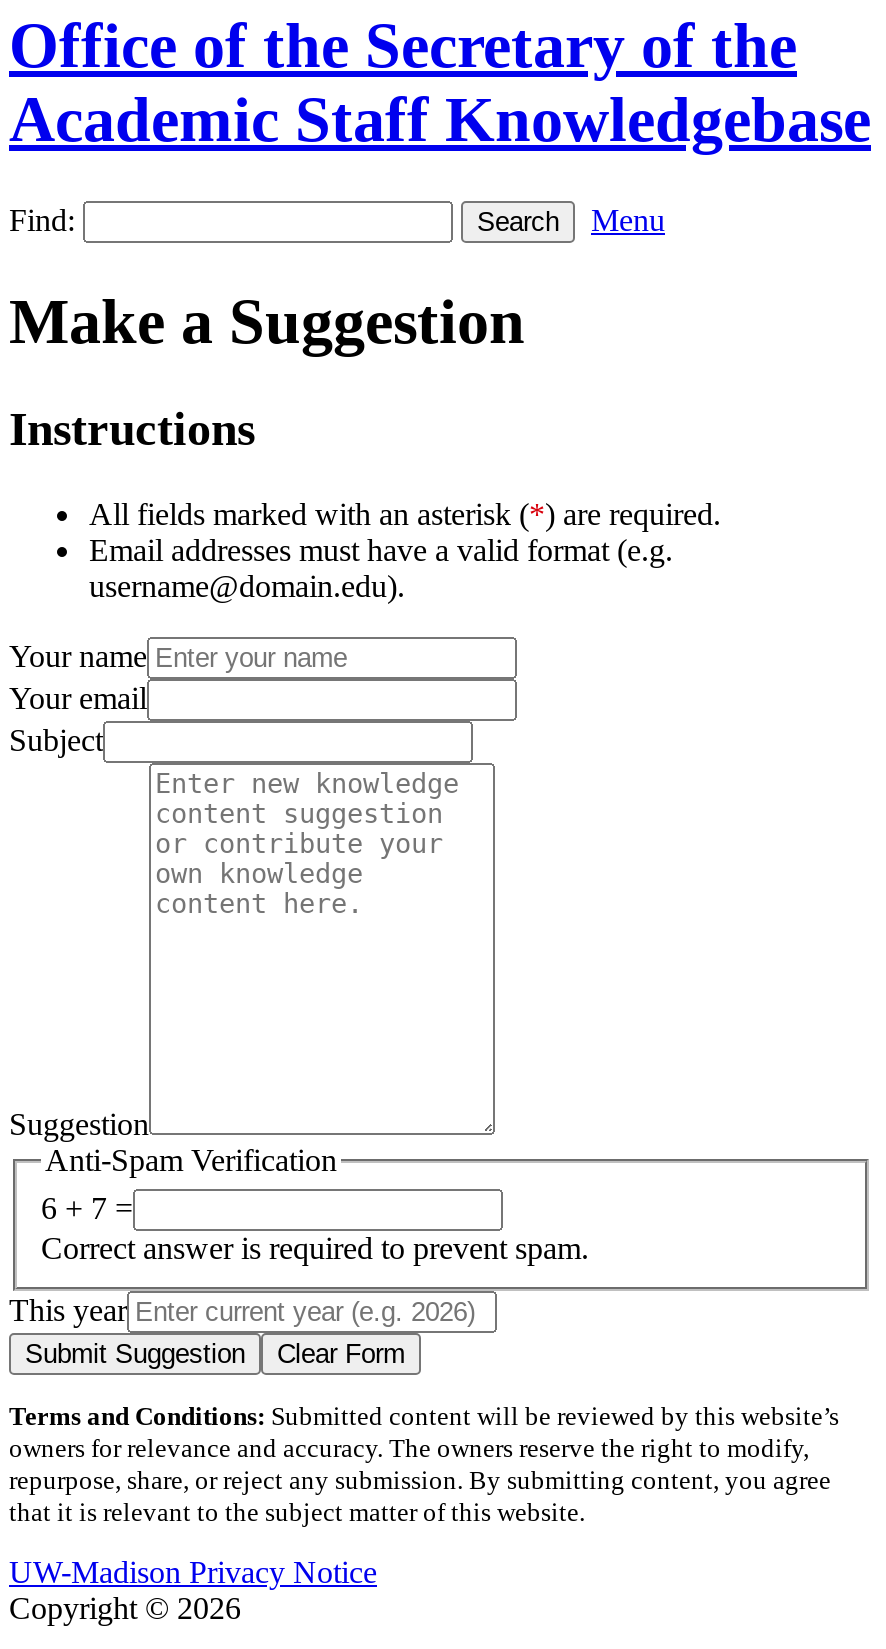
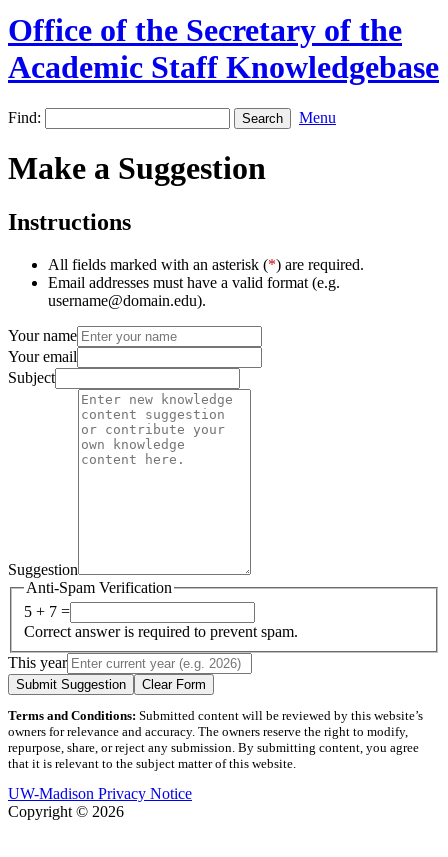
[41,1191,133,1225] 6 + 7 = -> [24,603,70,620] 5 + 7 =

